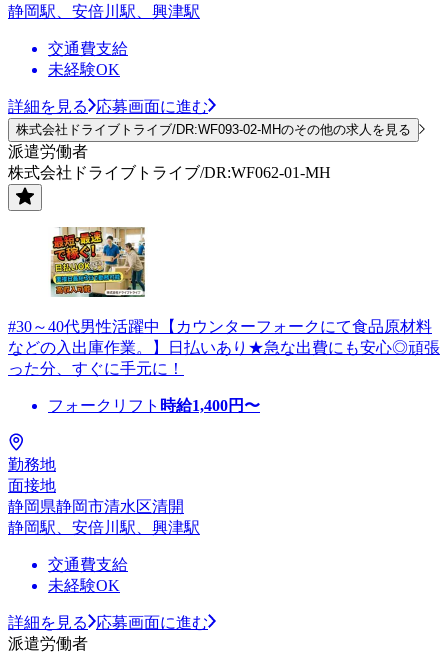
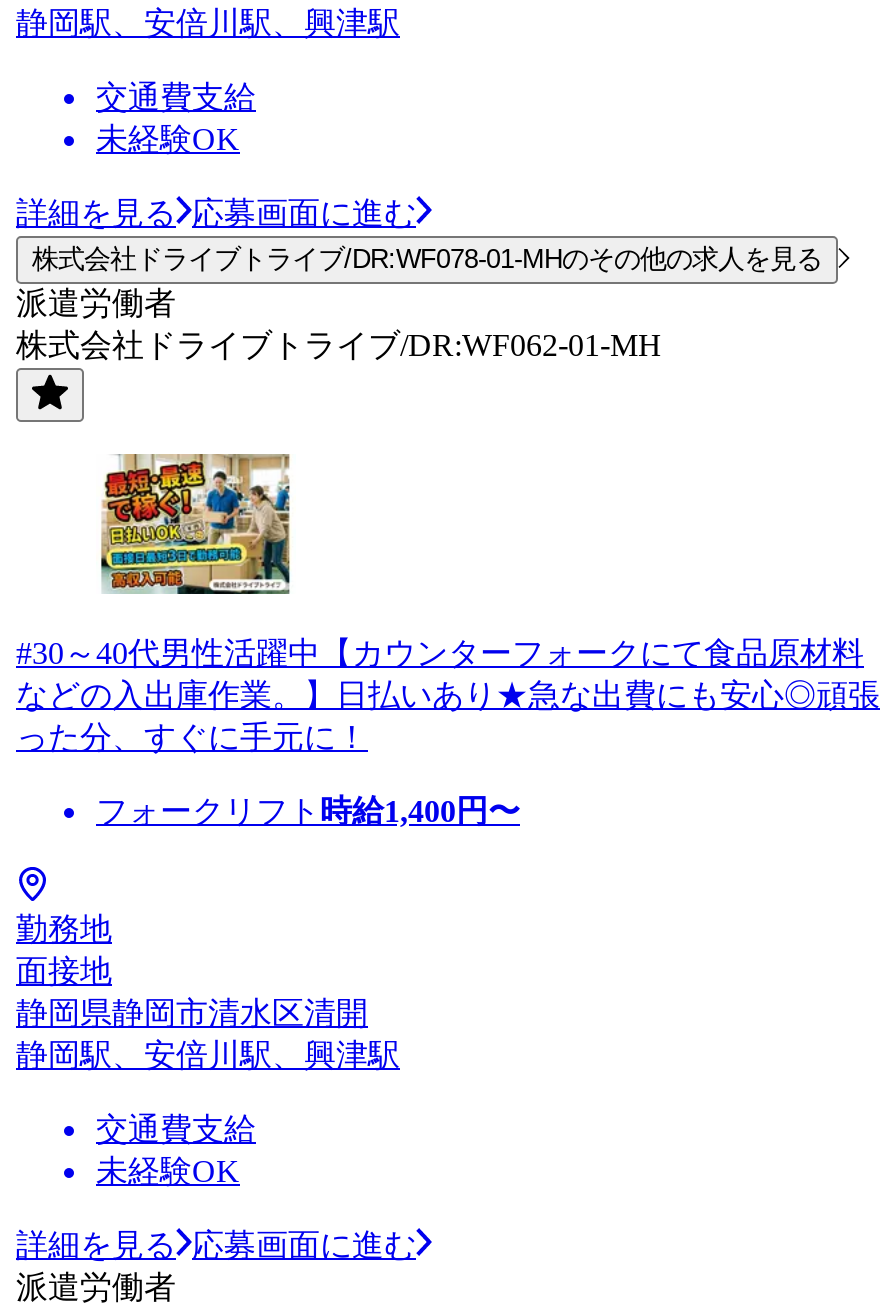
[16,122,411,137] 株式会社ドライブトライブ/DR:WF093-02-MHのその他の求人を見る -> [32,244,822,274] 株式会社ドライブトライブ/DR:WF078-01-MHのその他の求人を見る

